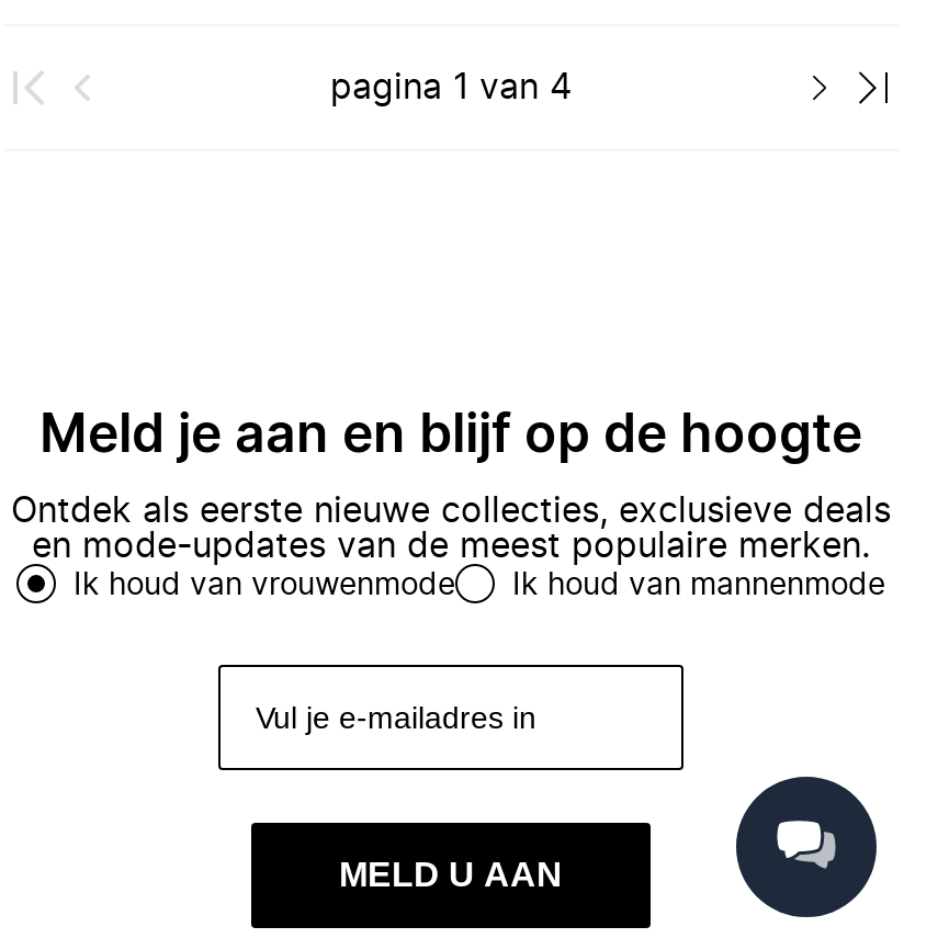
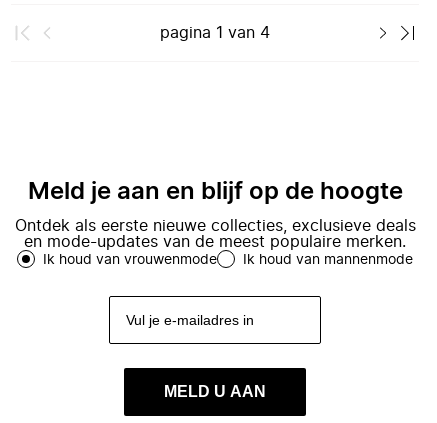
[734,775,879,919] [image] -> none

